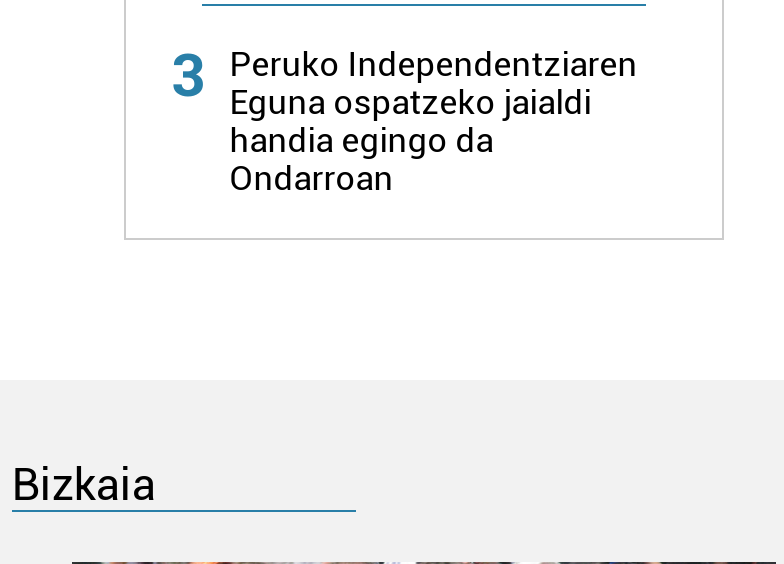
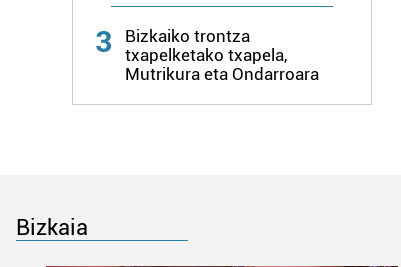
[229,45,637,199] Peruko Independentziaren | Eguna ospatzeko jaialdi | handia egingo da | Ondarroan -> [125,26,319,84] Bizkaiko trontza | txapelketako txapela, | Mutrikura eta Ondarroara

